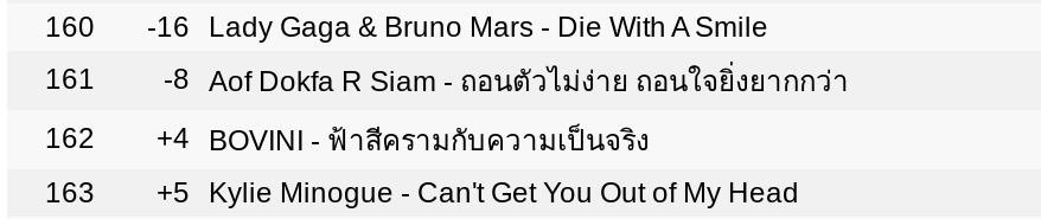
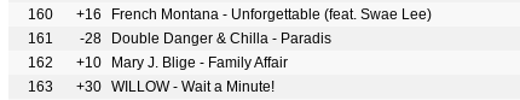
[147,11,768,44] -16 Lady Gaga & Bruno Mars - Die With A Smile -> [76,6,432,23] +16 French Montana - Unforgettable (feat. Swae Lee)
[164,63,849,98] -8 Aof Dokfa R Siam - ถอนตัวไม่ง่าย ถอนใจยิ่งยากกว่า -> [80,30,331,47] -28 Double Danger & Chilla - Paradis
[157,122,650,157] +4 BOVINI - ฟ้าสีครามกับความเป็นจริง -> [76,54,288,71] +10 Mary J. Blige - Family Affair
[157,176,799,210] +5 Kylie Minogue - Can't Get You Out of My Head -> [76,78,275,95] +30 WILLOW - Wait a Minute!

